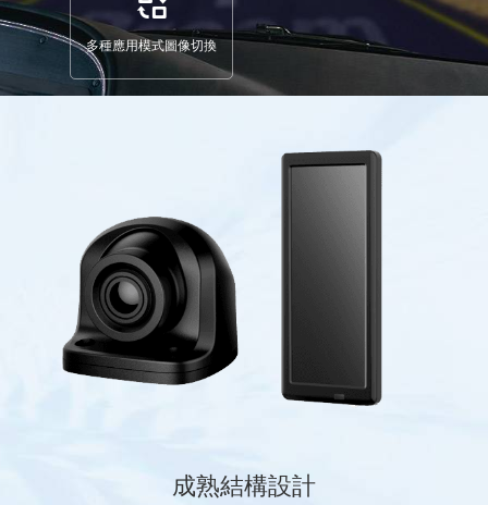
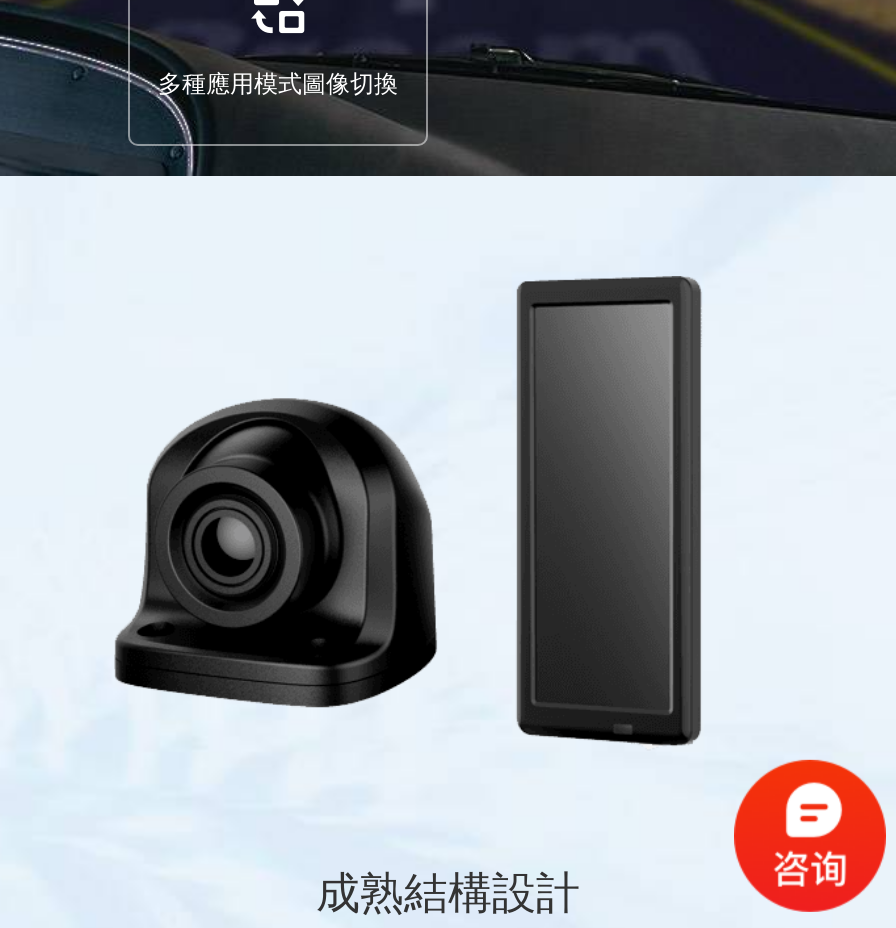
none -> [732,758,888,914] [image]

